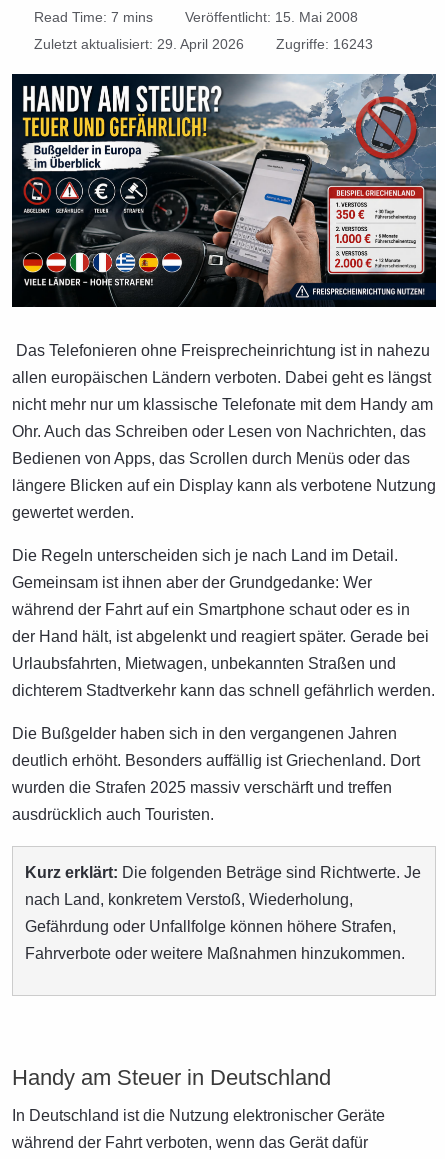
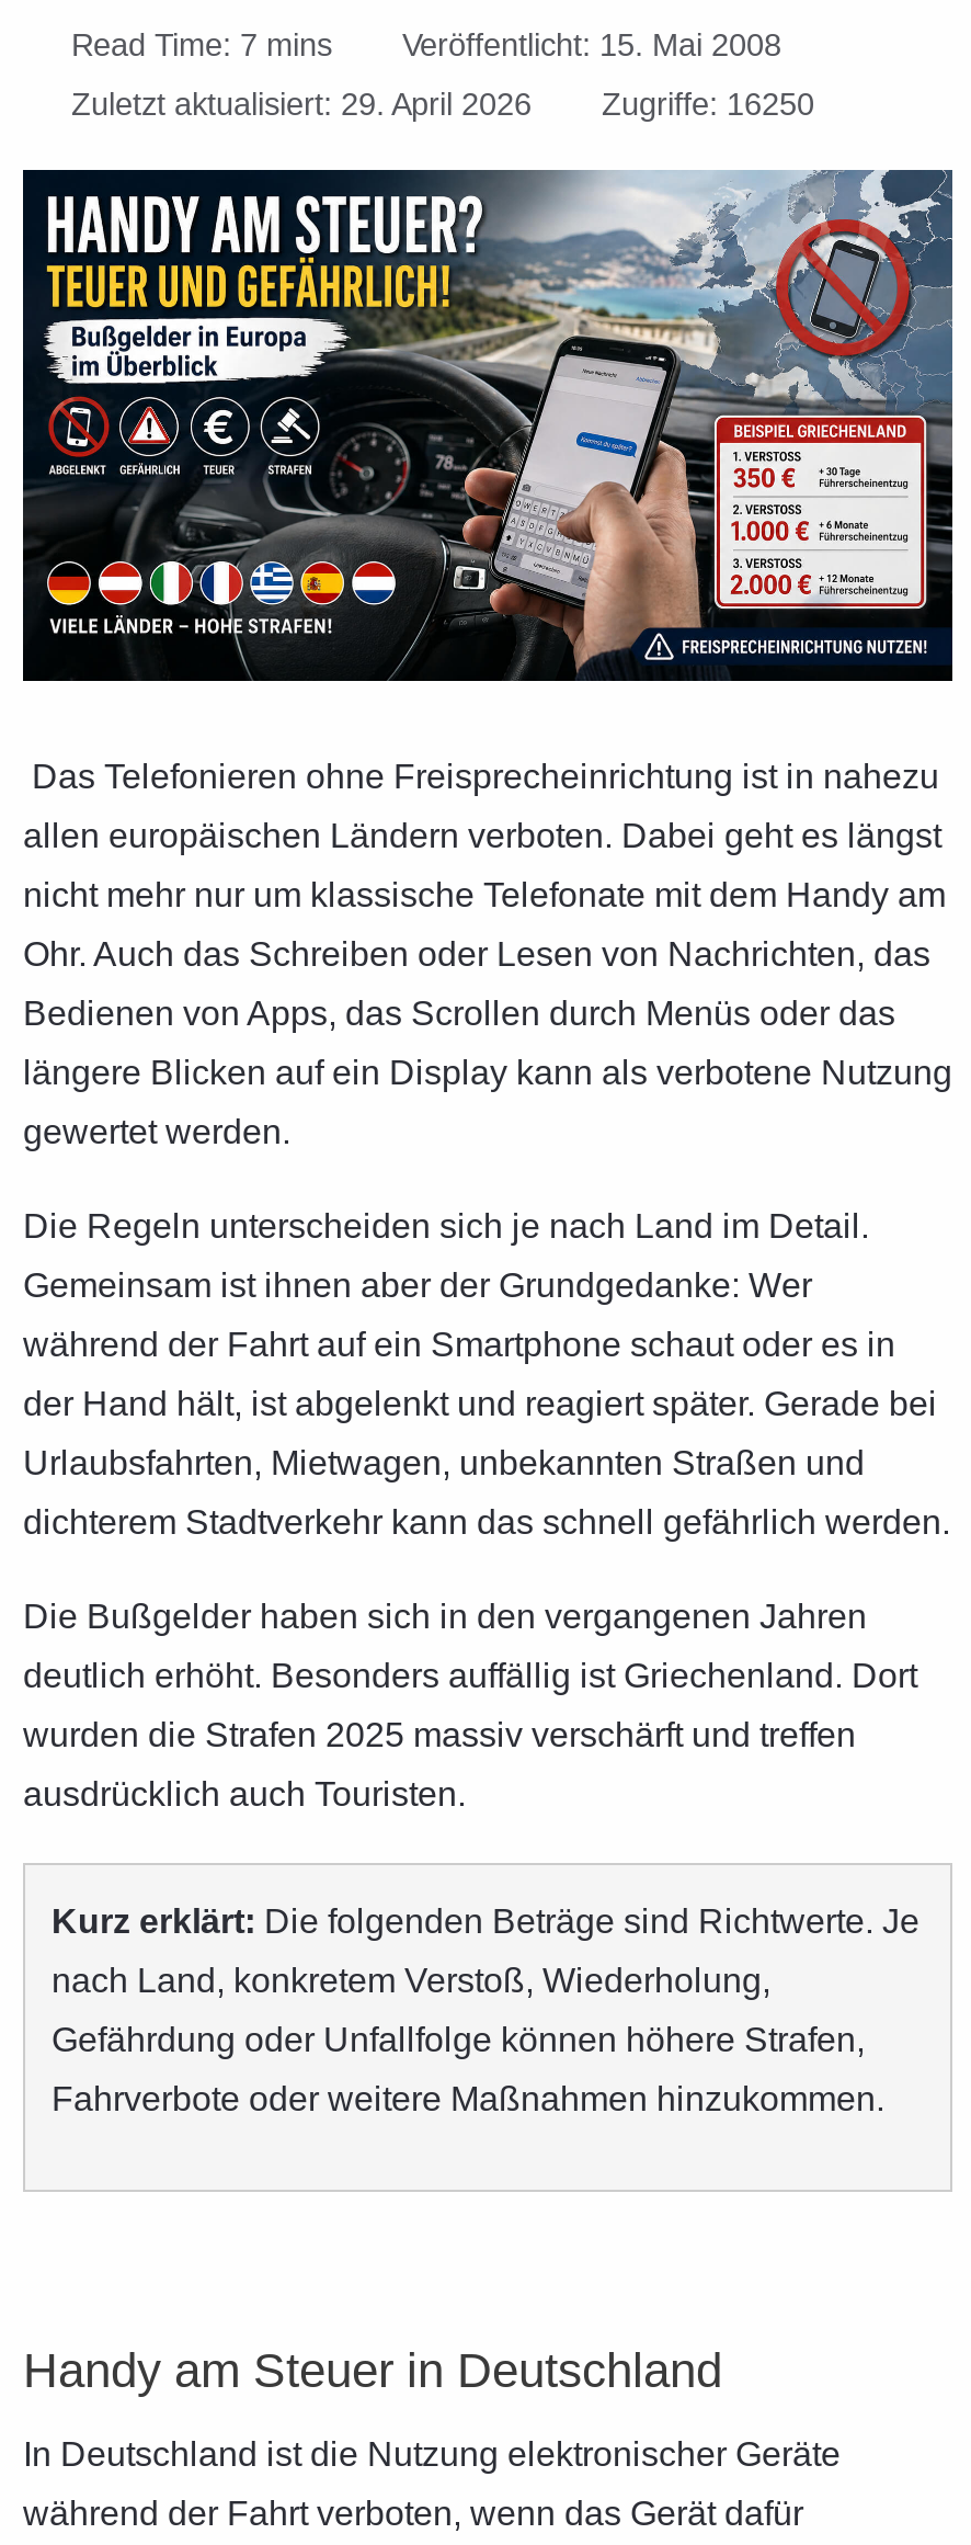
[34,36,373,52] Zuletzt aktualisiert: 29. April 2026 Zugriffe: 16243 -> [71,87,814,122] Zuletzt aktualisiert: 29. April 2026 Zugriffe: 16250

